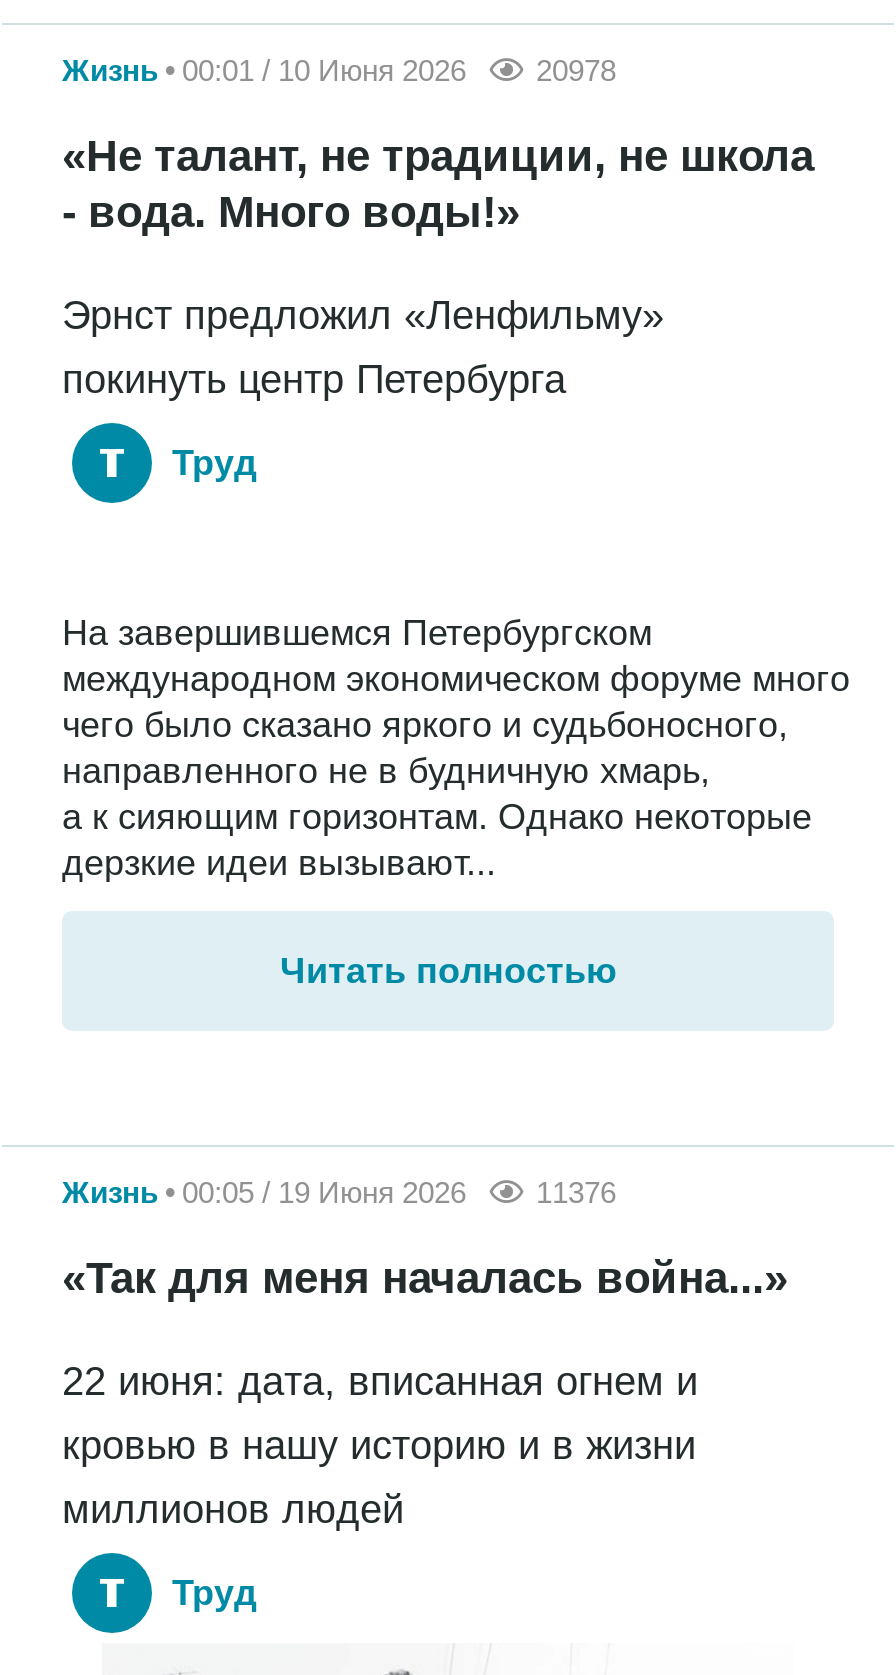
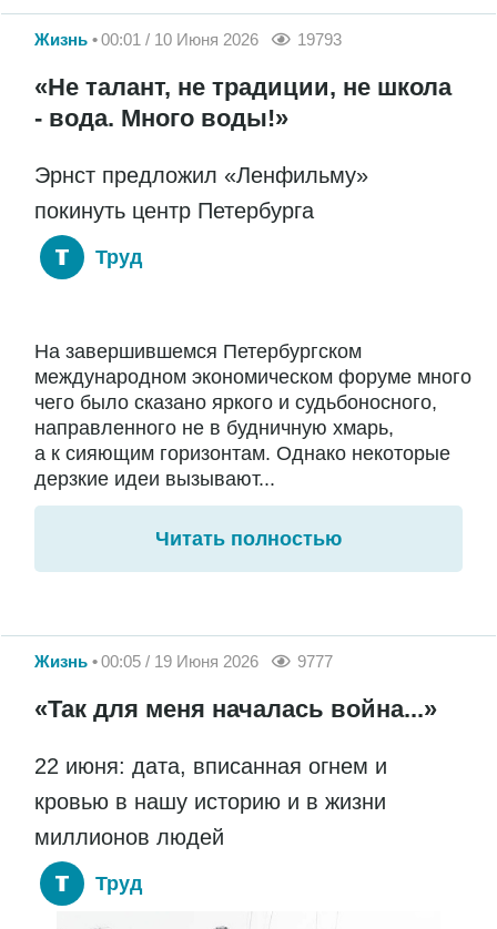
[536,53,616,87] 20978 -> [297,30,342,49] 19793
[536,1176,616,1210] 11376 -> [297,652,333,671] 9777

